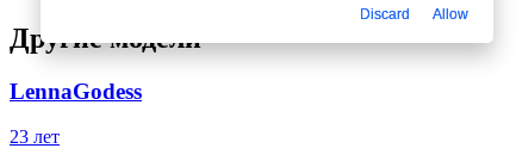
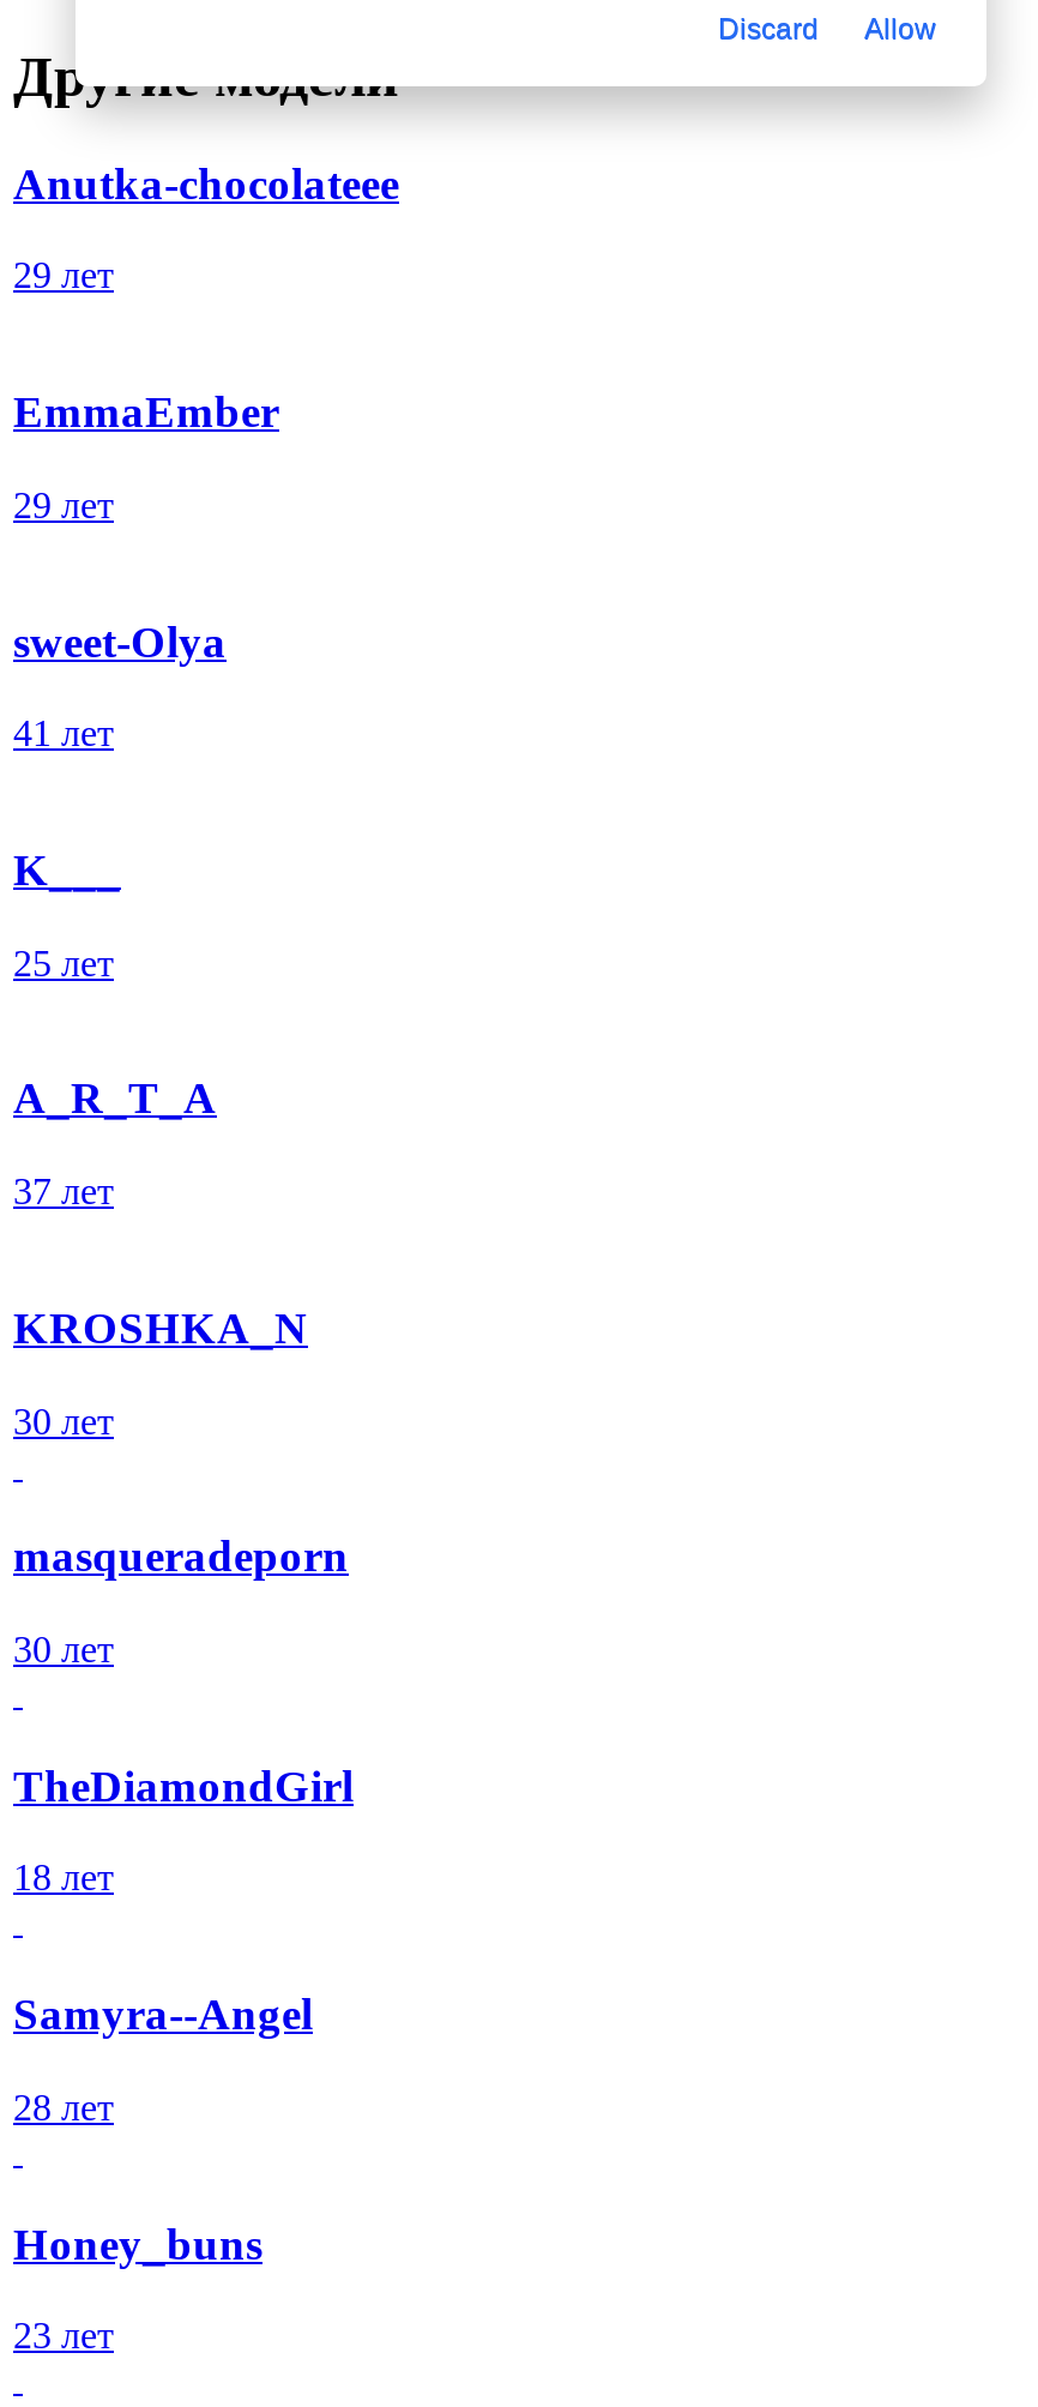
[10,78,142,103] LennaGodess -> [13,158,399,2268] Anutka-chocolateee | 29 лет | EmmaEmber | 29 лет | sweet-Olya | 41 лет | K___ | 25 лет | A_R_T_A | 37 лет | KROSHKA_N | 30 лет | masqueradeporn | 30 лет | TheDiamondGirl | 18 лет | Samyra--Angel | 28 лет | Honey_buns

